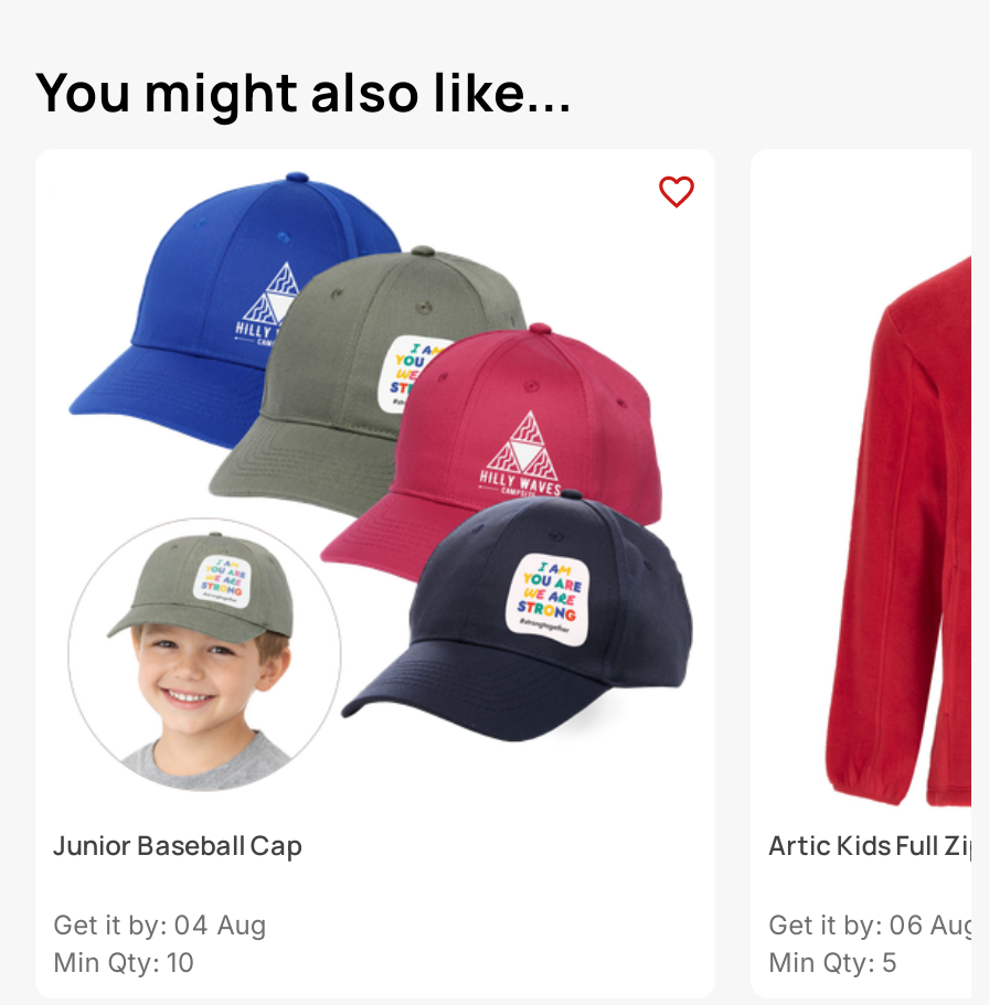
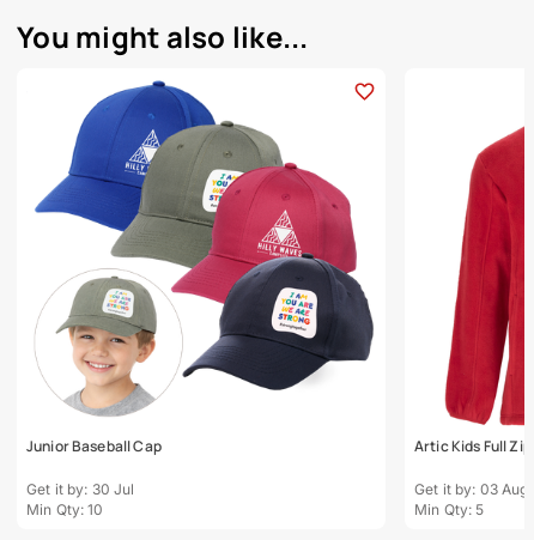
[53,909,266,942] Get it by: 04 Aug -> [26,481,135,499] Get it by: 30 Jul
[768,909,979,942] Get it by: 06 Aug -> [414,481,529,499] Get it by: 03 Aug

